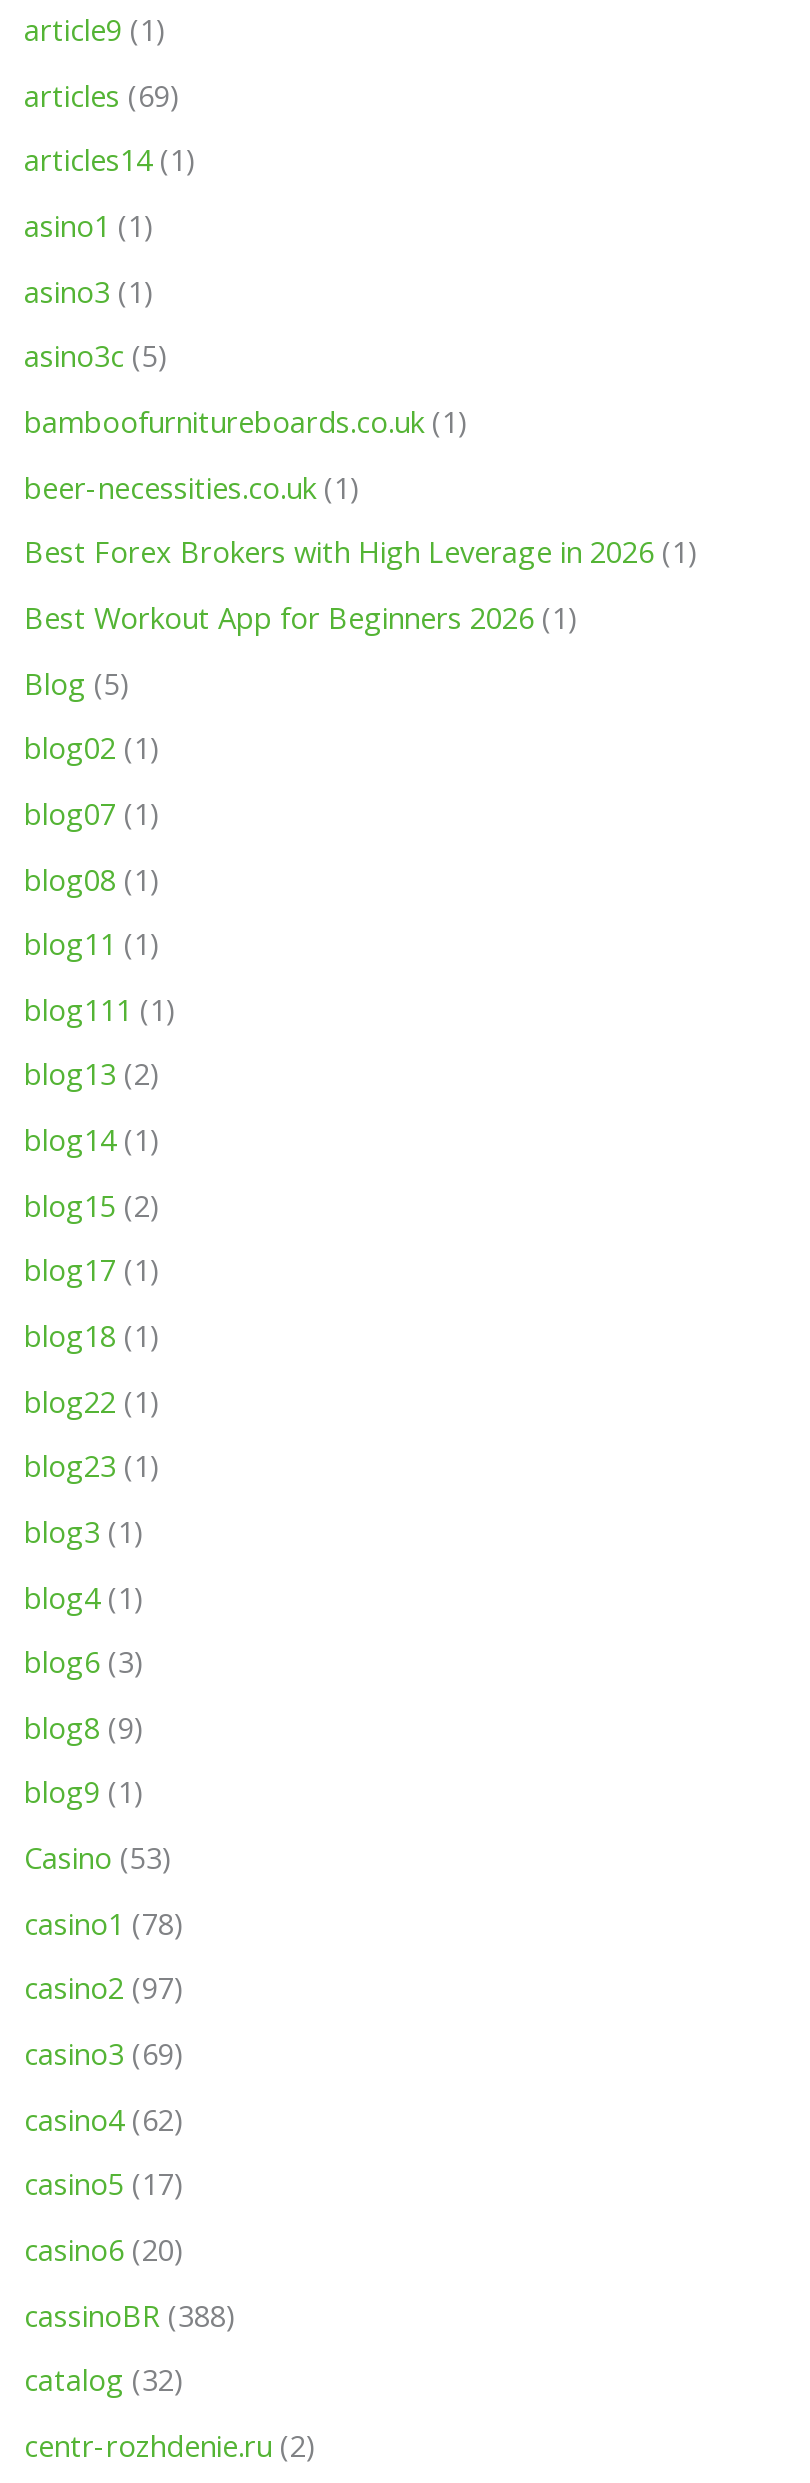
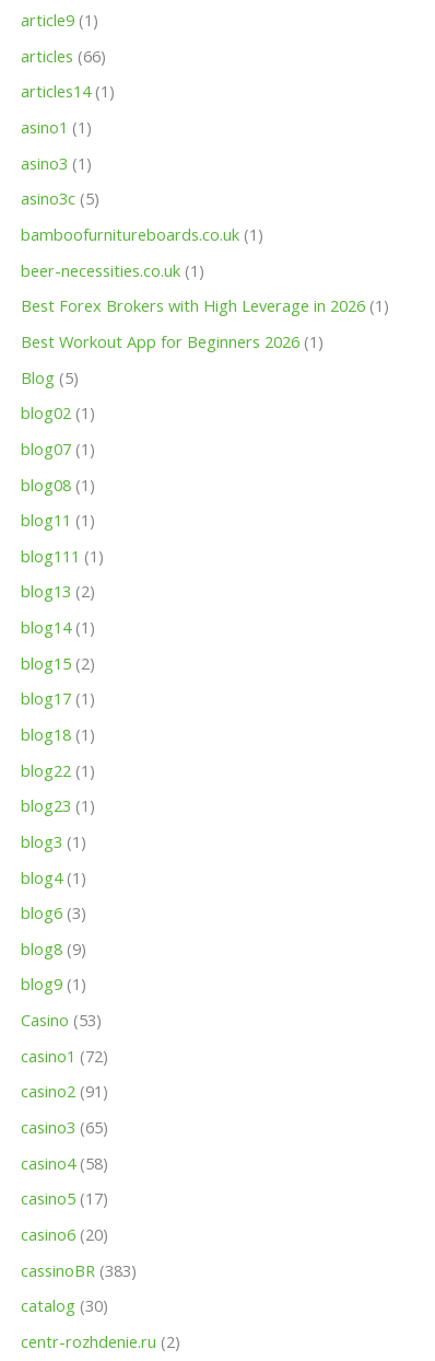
[24,75,180,115] articles (69) -> [21,45,107,67] articles (66)
[24,1903,184,1943] casino1 (78) -> [21,1045,109,1066] casino1 (72)
[24,1968,184,2008] casino2 (97) -> [21,1080,109,1102] casino2 (91)
[24,2033,184,2073] casino3 (69) -> [21,1116,109,1138] casino3 (65)
[24,2098,184,2138] casino4 (62) -> [21,1152,109,1174] casino4 (58)
[24,2294,236,2334] cassinoBR (388) -> [21,1259,137,1281] cassinoBR (383)
[24,2359,184,2399] catalog (32) -> [21,1294,109,1316] catalog (30)

